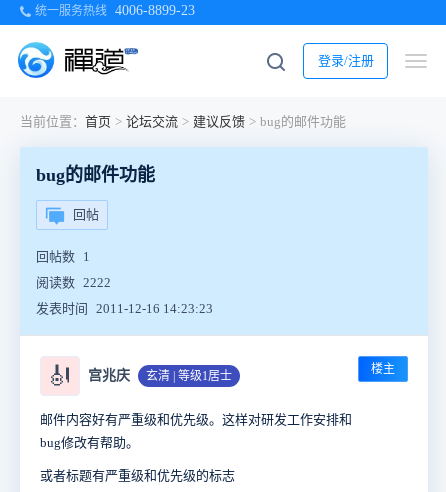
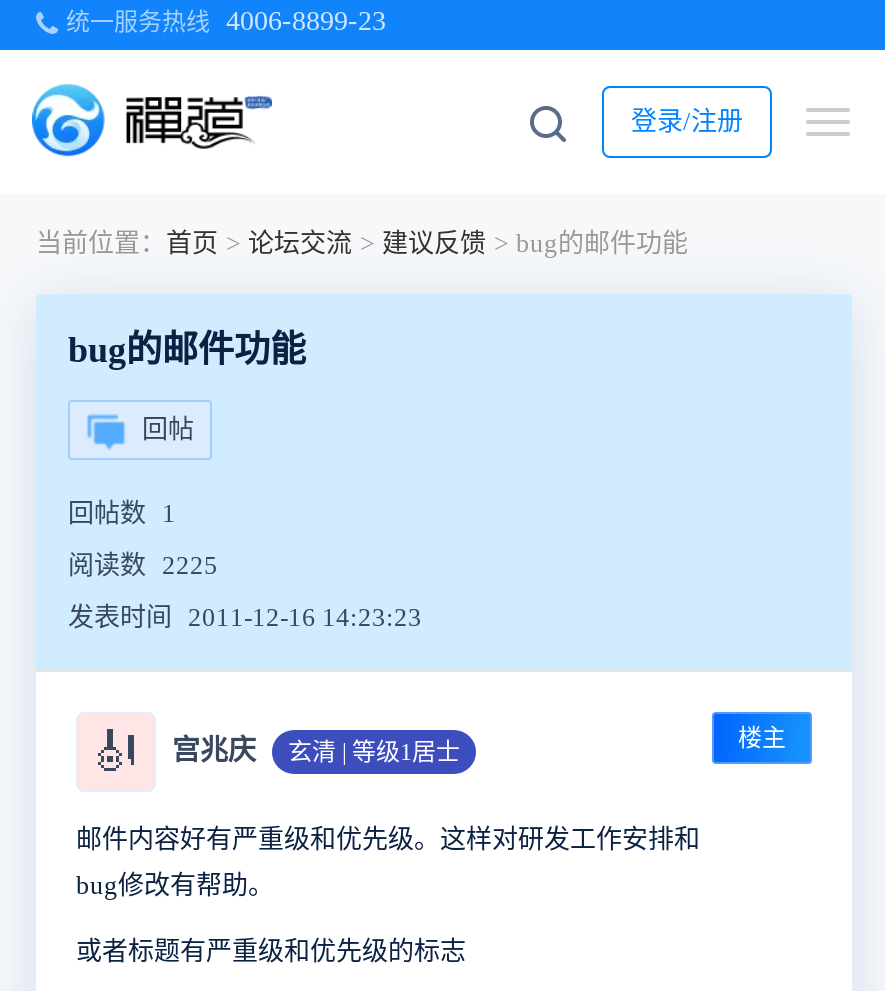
[36,275,111,290] 阅读数 2222 -> [68,550,218,580] 阅读数 2225

